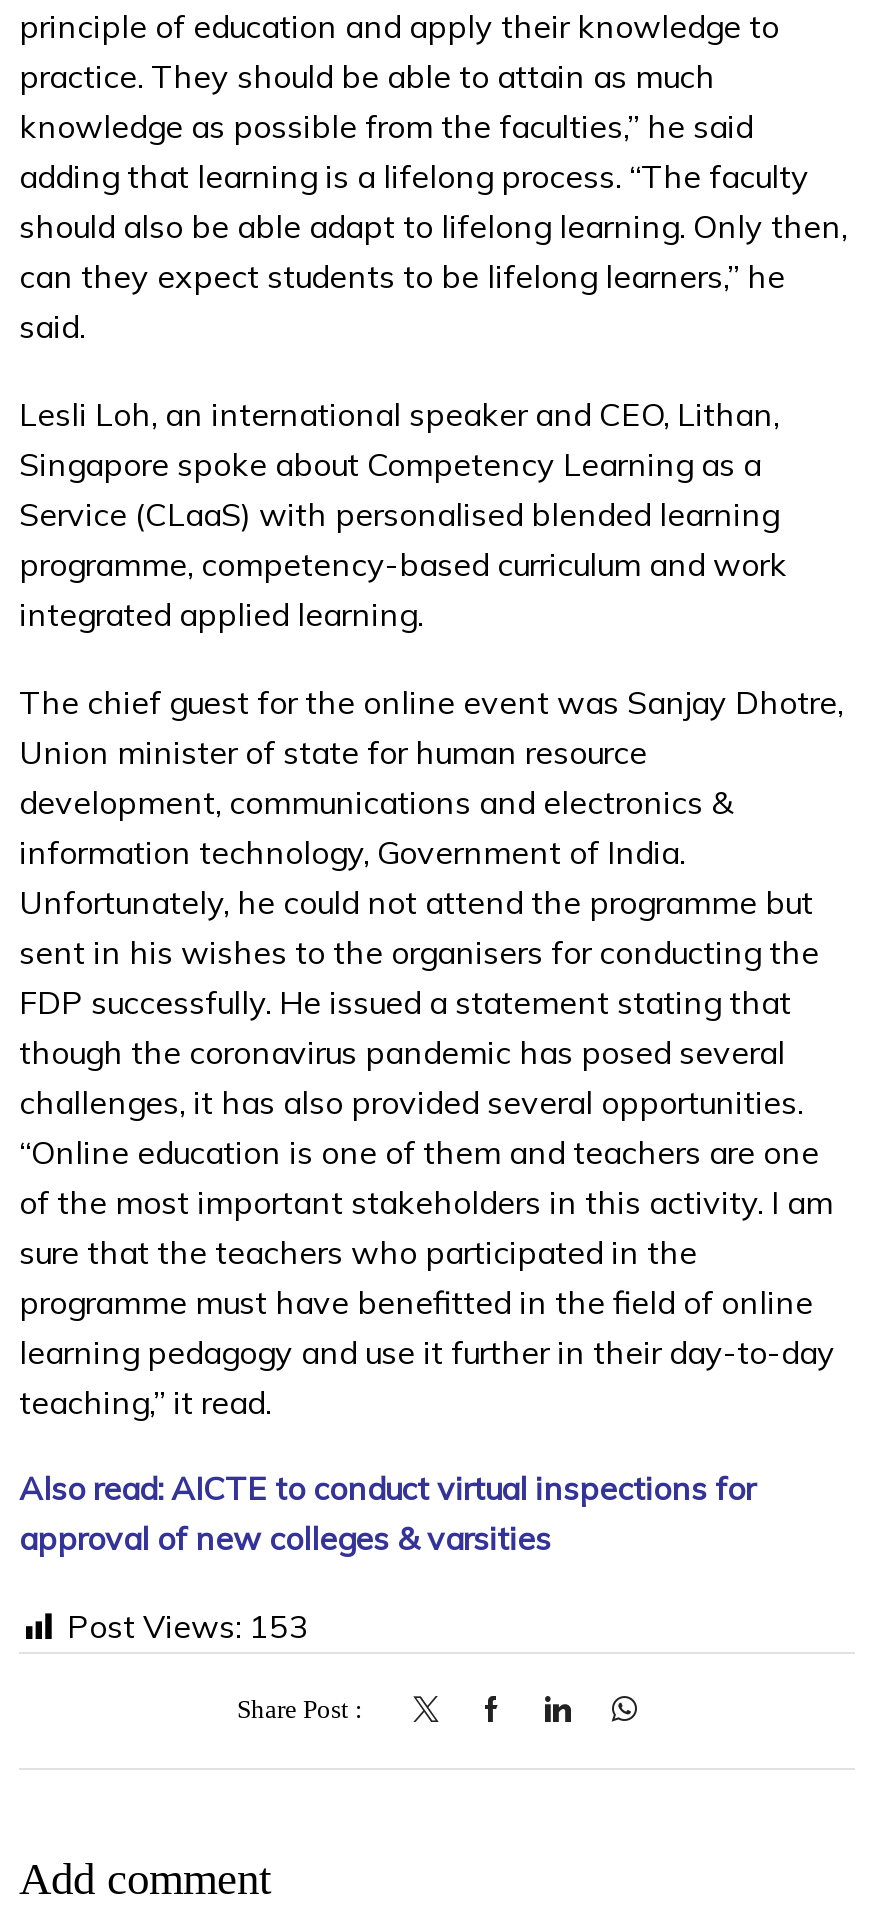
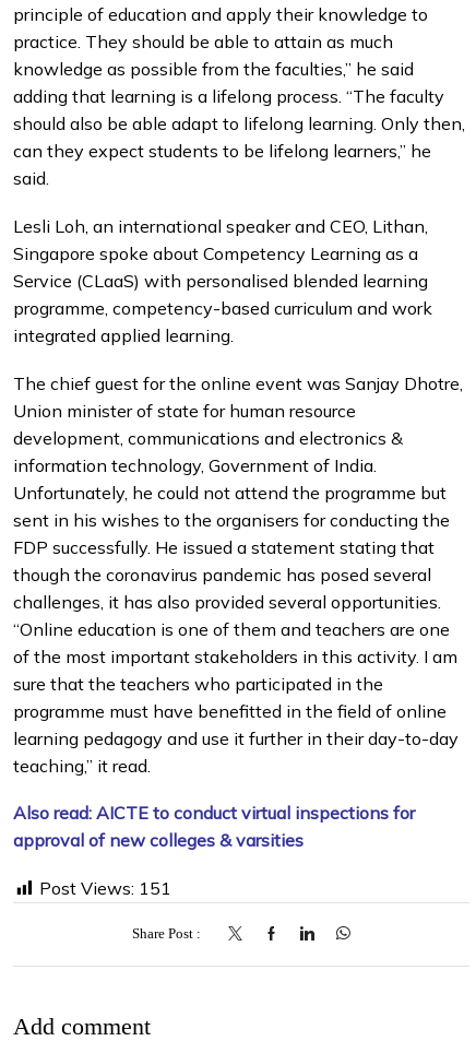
[67,1605,309,1645] Post Views: 153 -> [39,877,171,899] Post Views: 151

